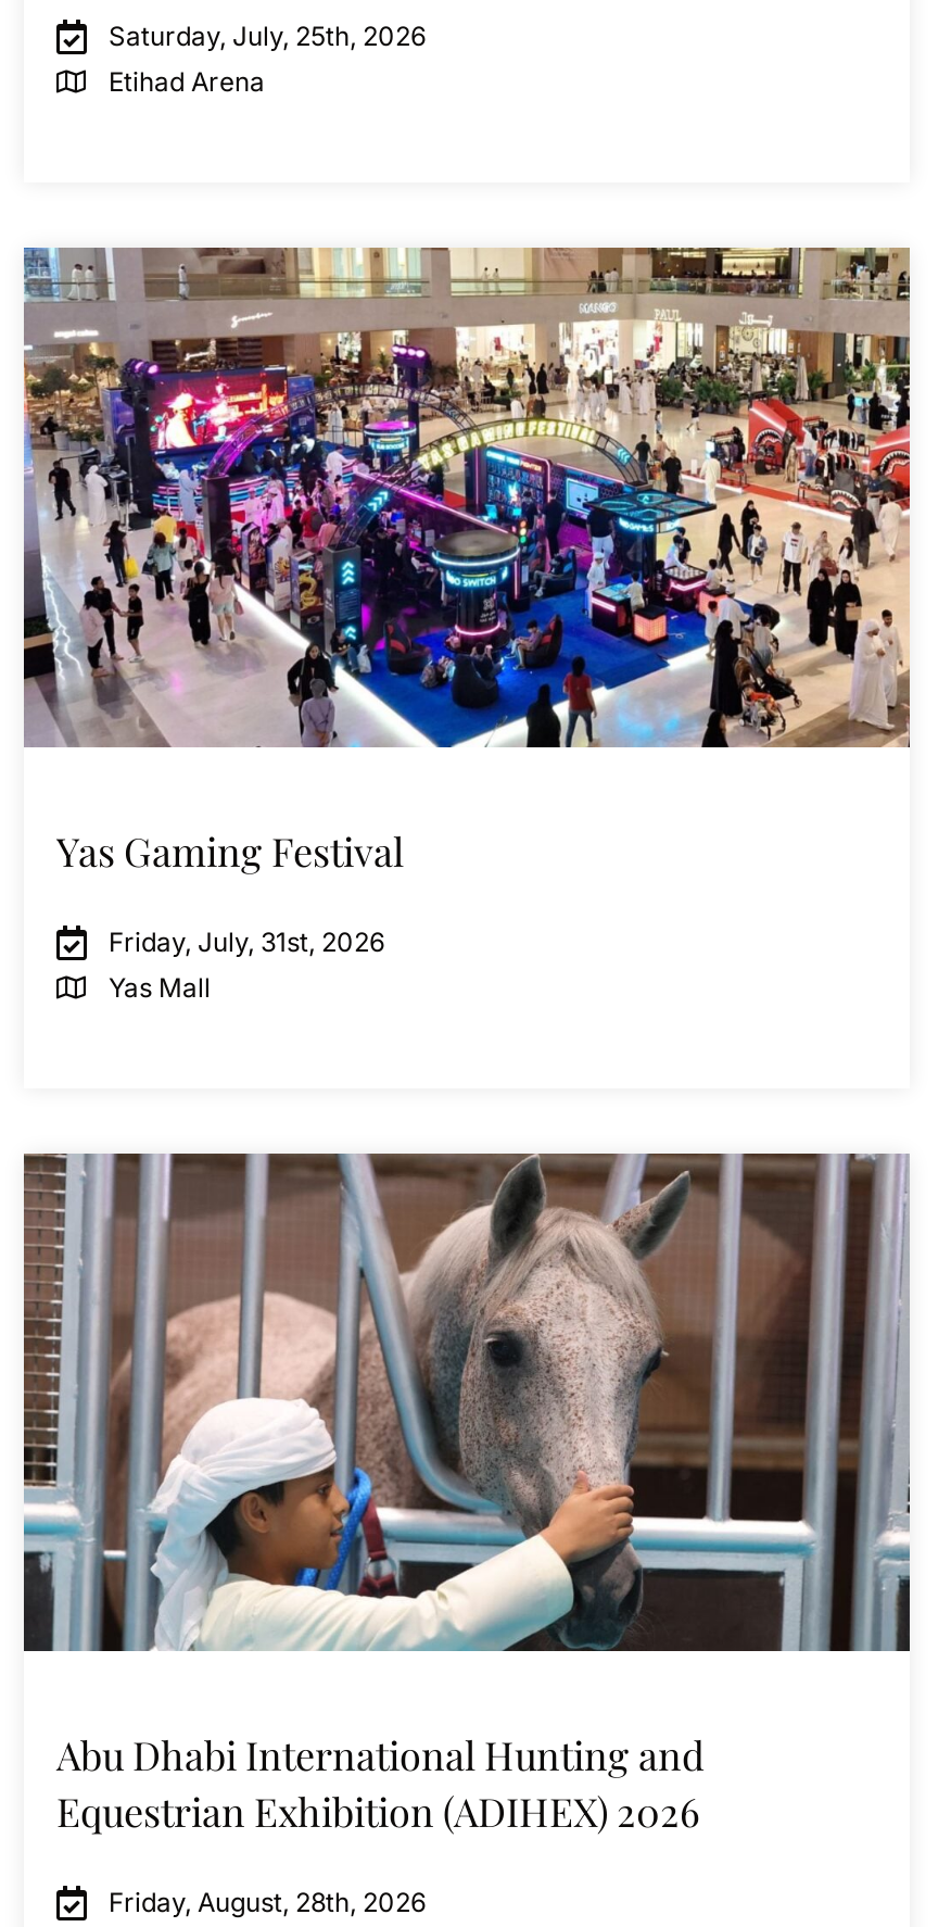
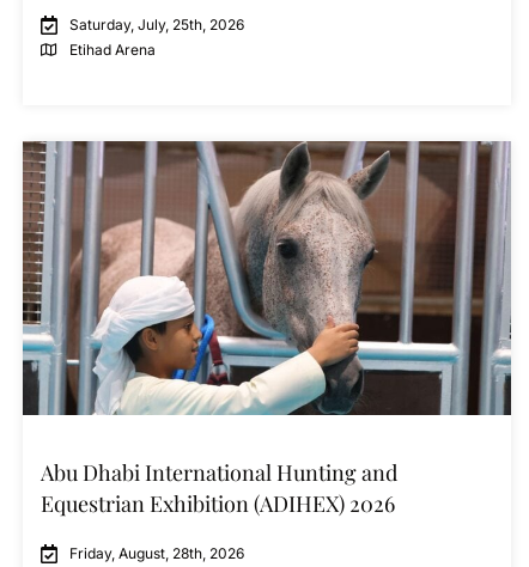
[22,247,912,1003] [image] | Yas Gaming Festival | Friday, July, 31st, 2026 | Yas Mall -> none

